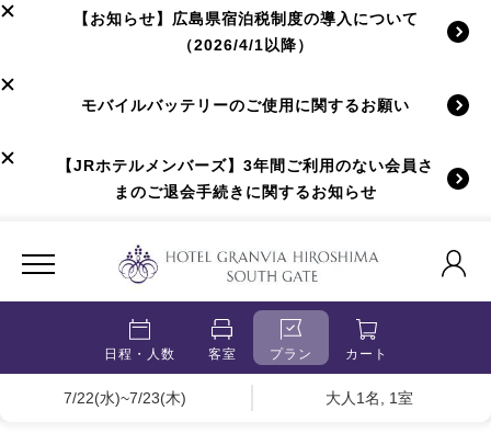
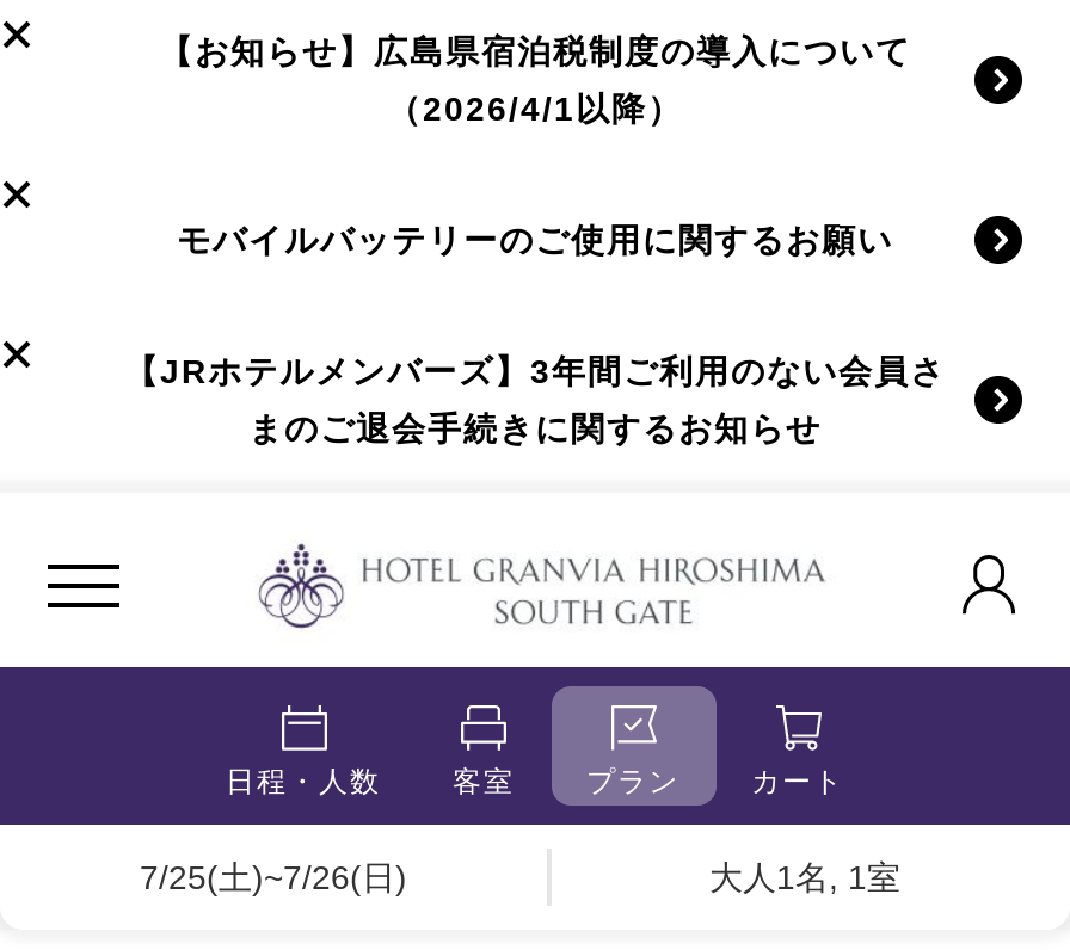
[64,389,187,406] 7/22(水)~7/23(木) -> [140,857,407,895] 7/25(土)~7/26(日)

